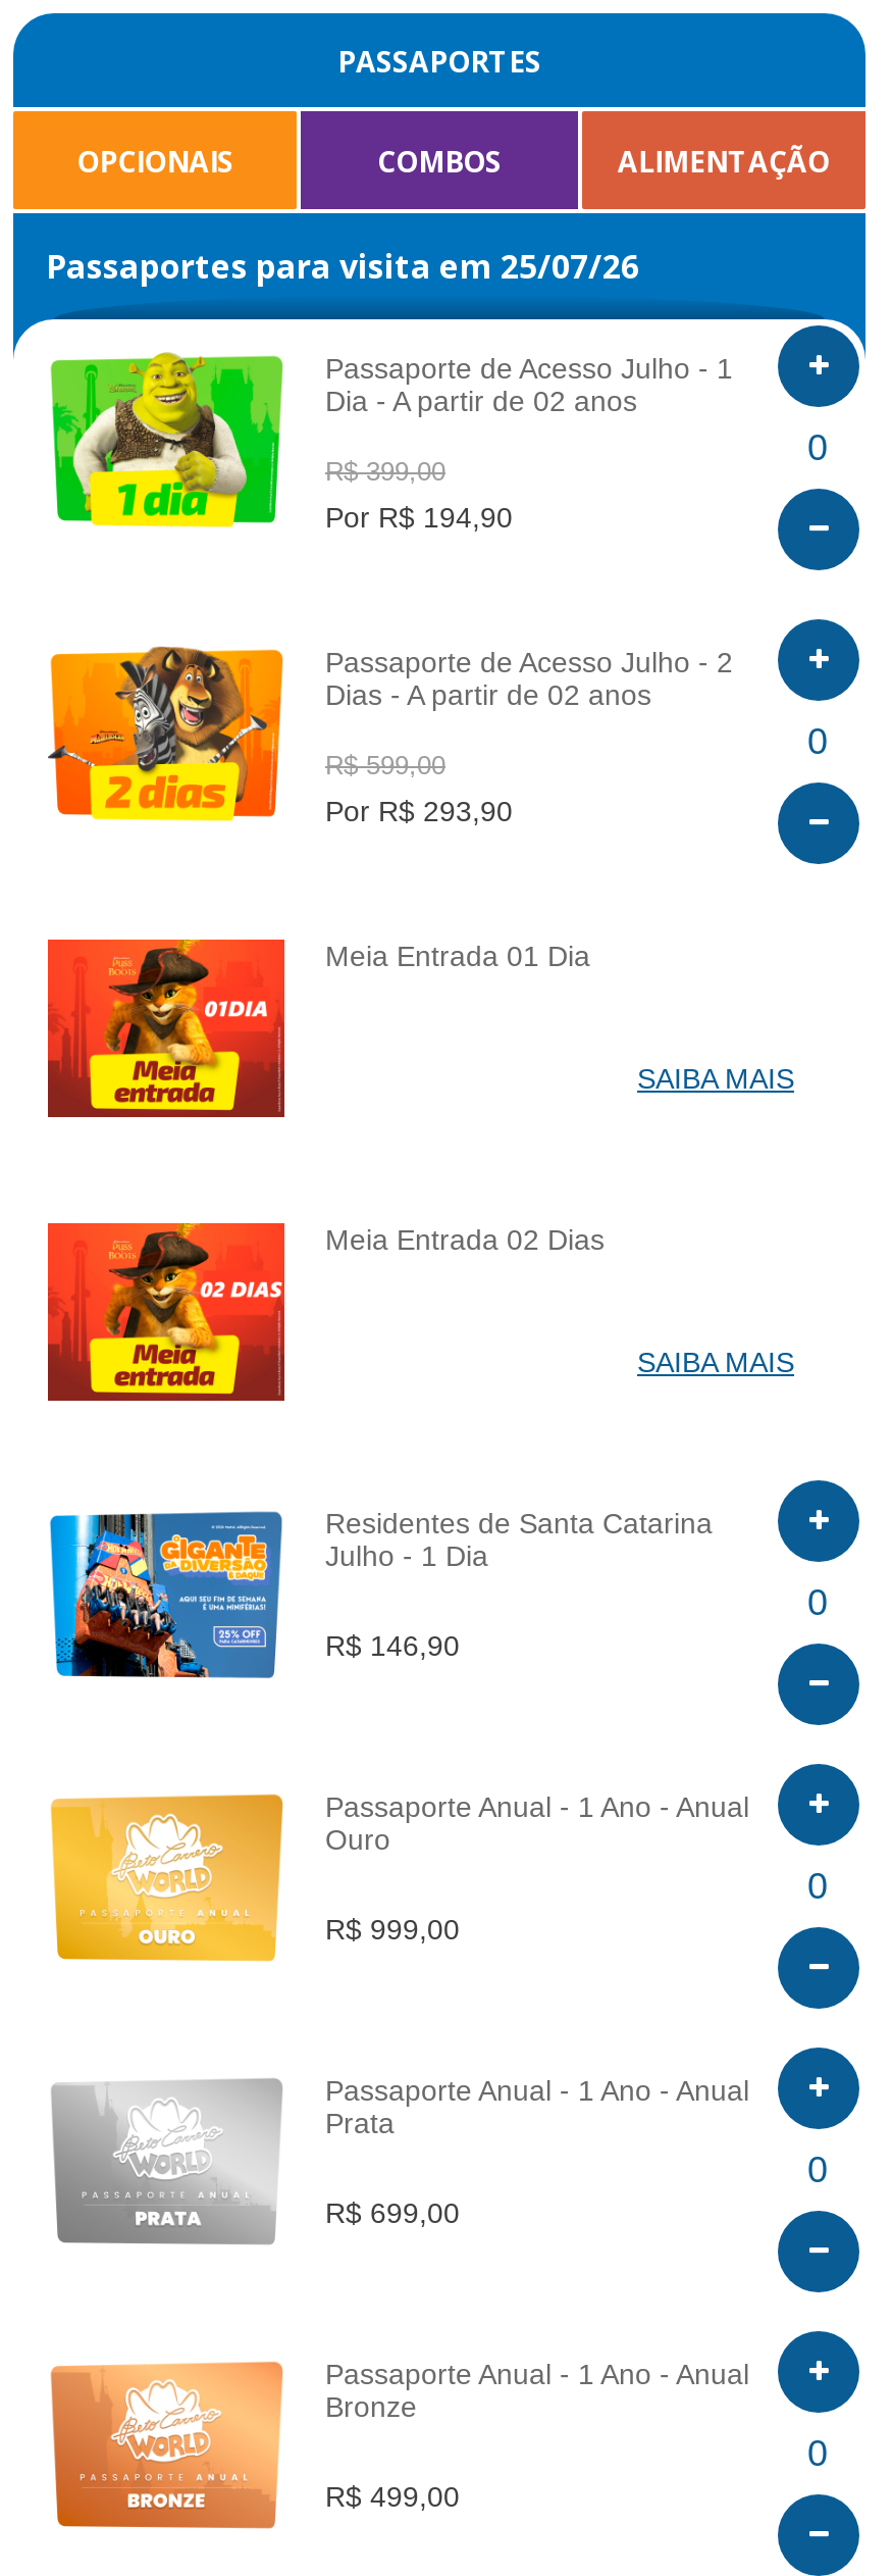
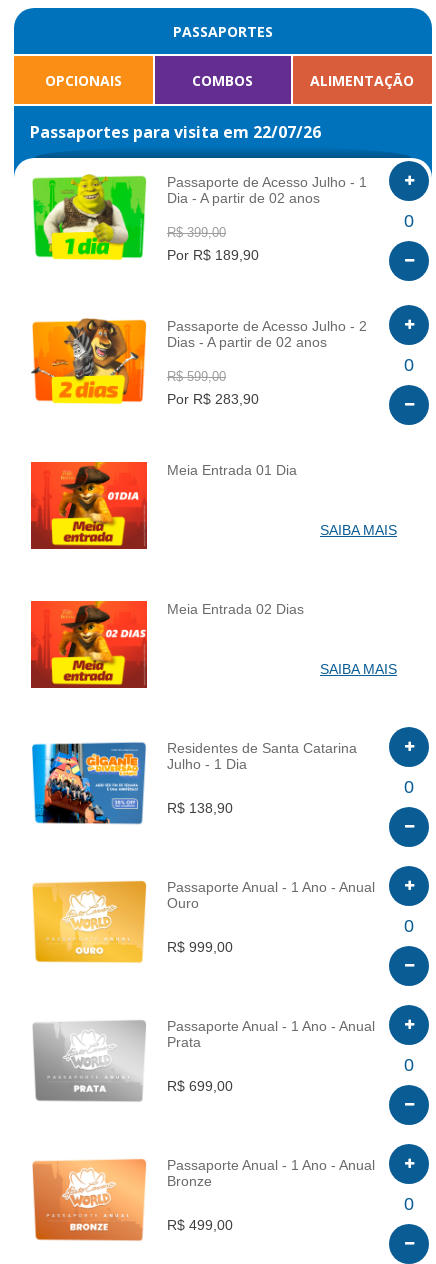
[46,244,639,289] Passaportes para visita em 25/07/26 -> [30,121,321,143] Passaportes para visita em 22/07/26
[325,501,513,534] Por R$ 194,90 -> [167,247,259,263] Por R$ 189,90
[325,795,513,827] Por R$ 293,90 -> [167,391,259,407] Por R$ 283,90
[325,1628,460,1661] R$ 146,90 -> [167,799,233,815] R$ 138,90

